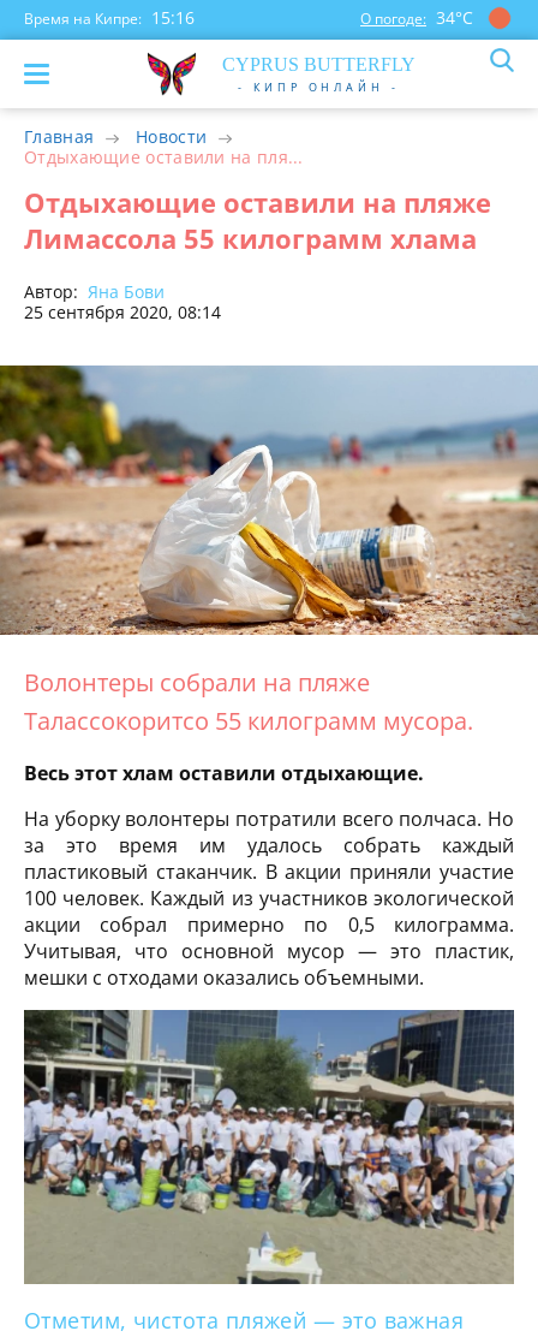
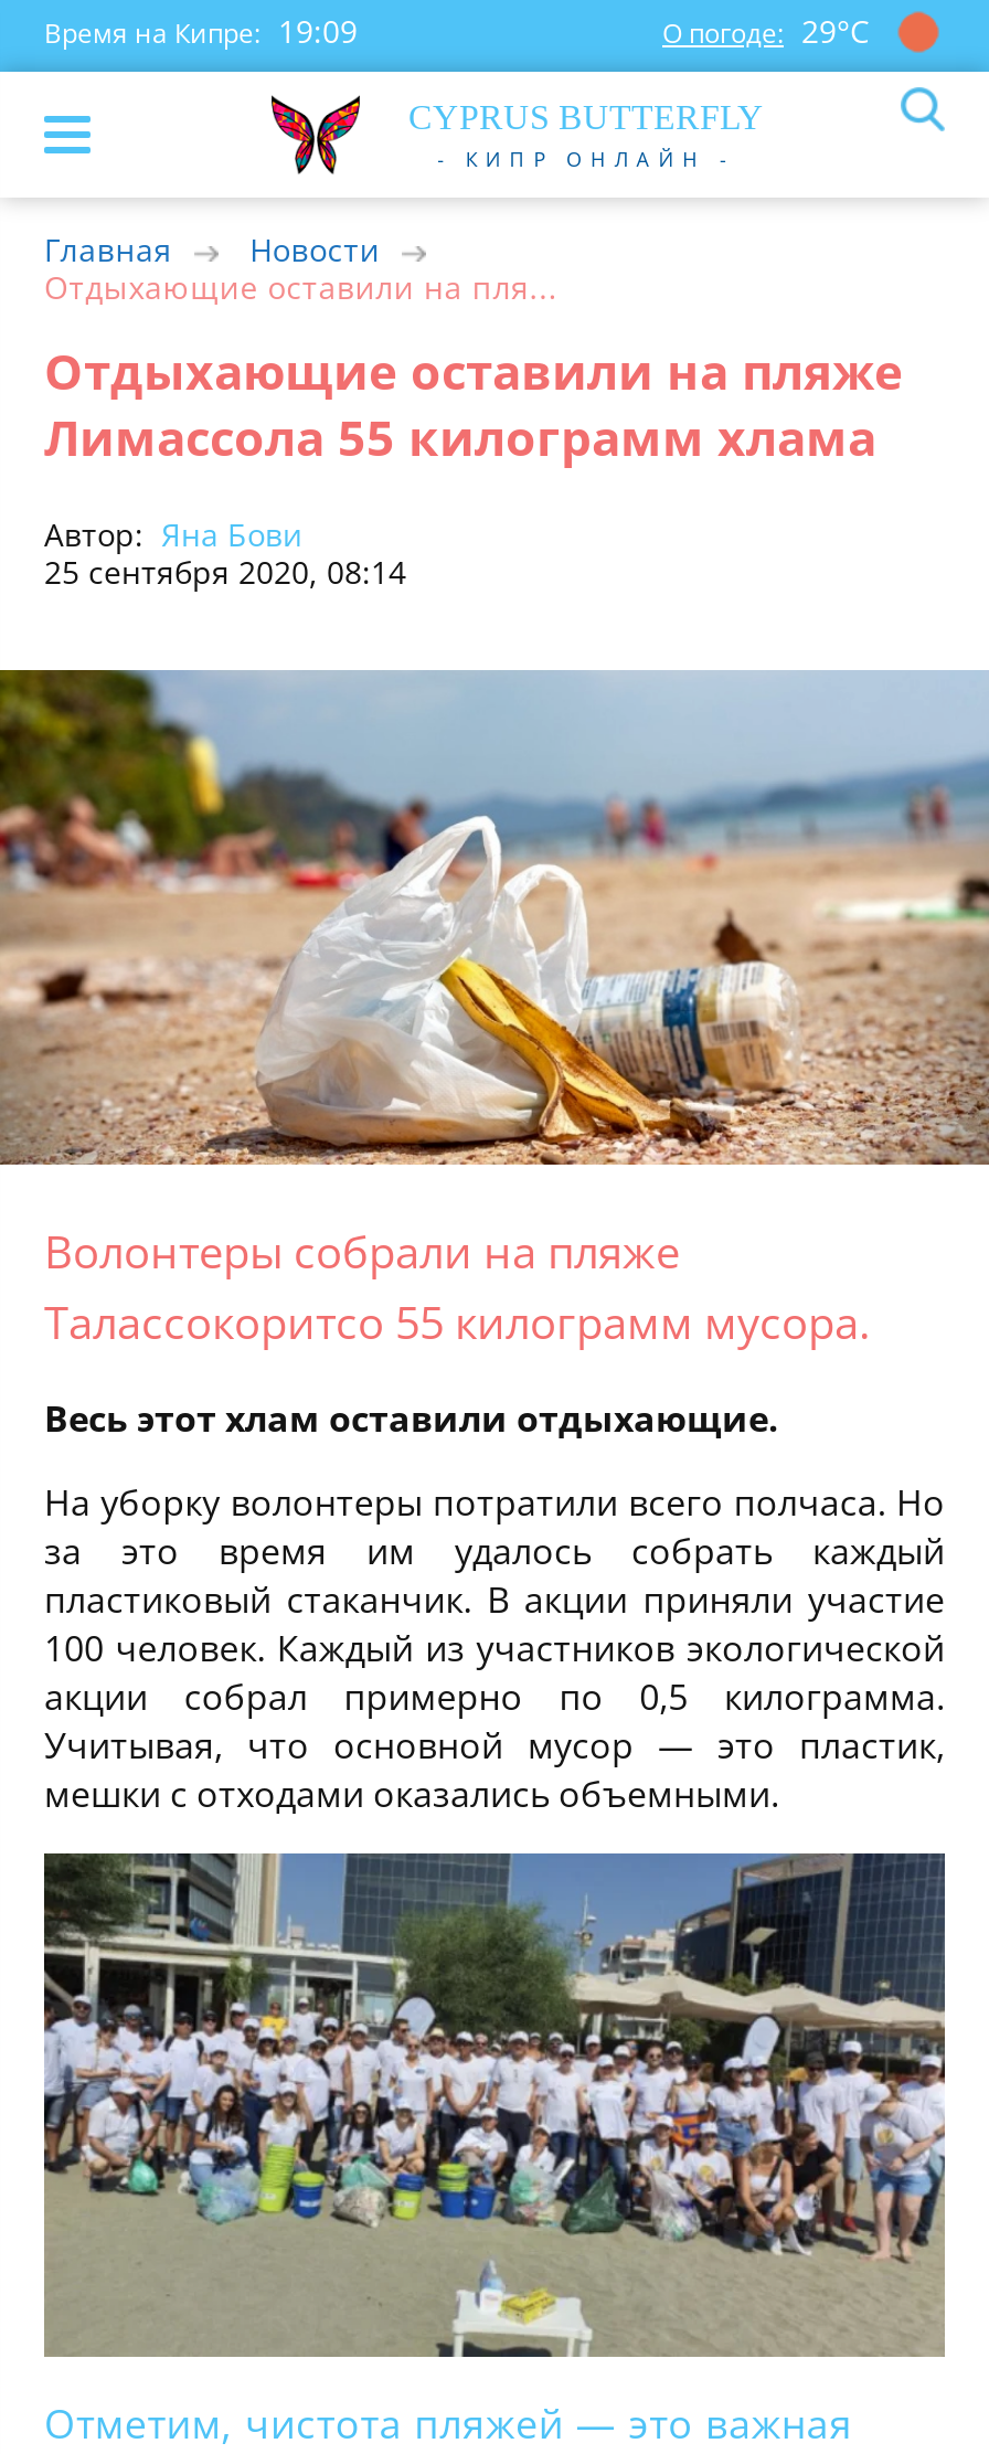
[24,6,195,29] Время на Кипре: 15:16 -> [44,10,358,52] Время на Кипре: 19:09
[360,6,473,29] О погоде: 34°С -> [662,10,870,52] О погоде: 29°С

